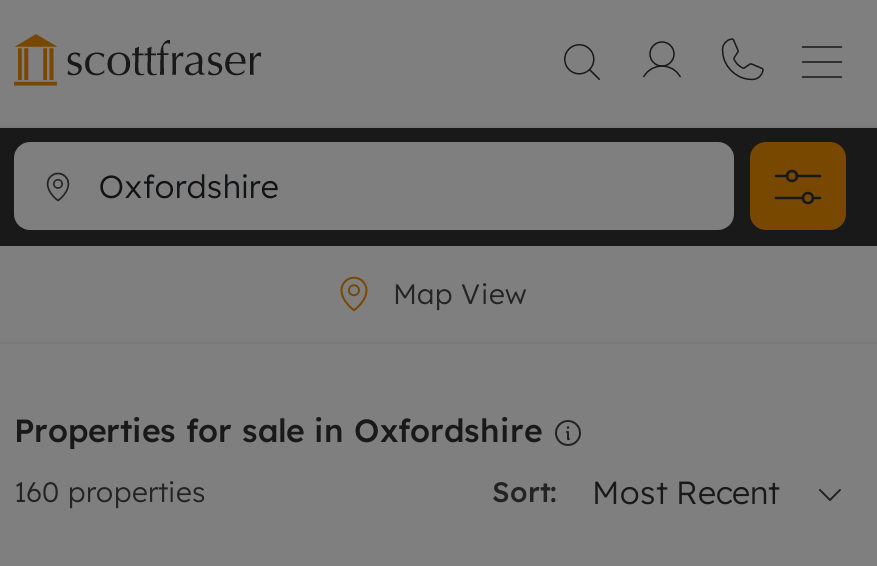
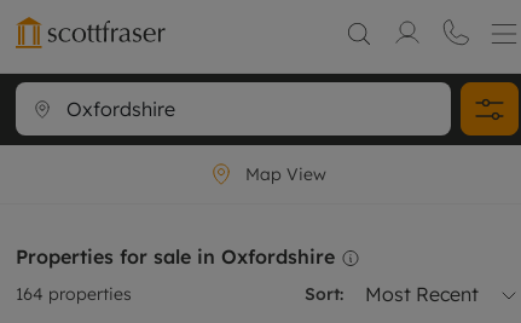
[14,474,206,510] 160 properties -> [16,283,132,305] 164 properties

